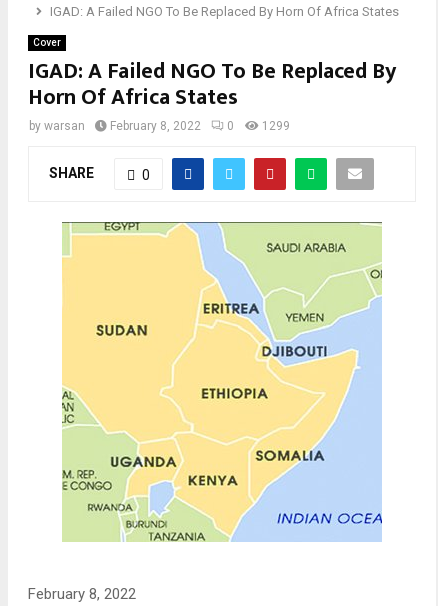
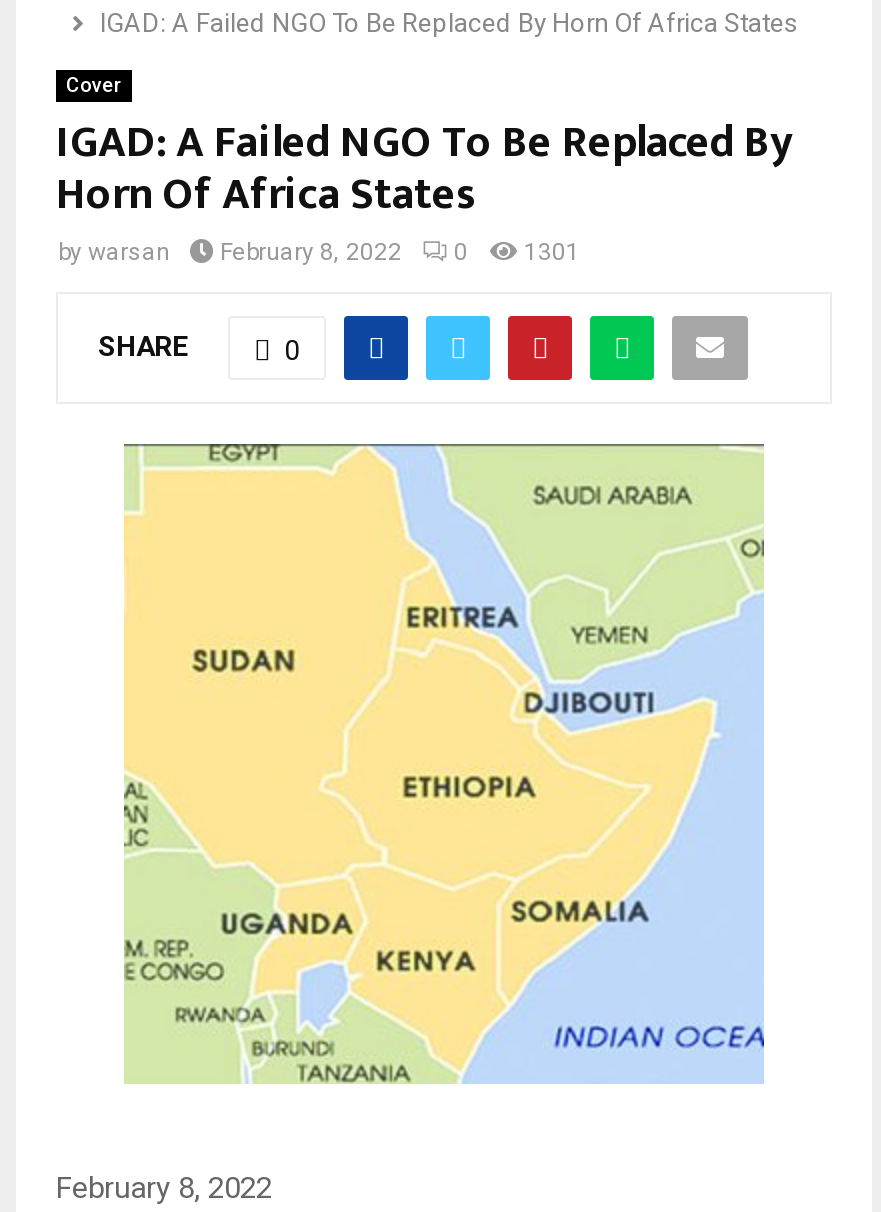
[29,119,290,133] by warsan February 8, 2022 0 1299 -> [58,238,580,266] by warsan February 8, 2022 0 1301

